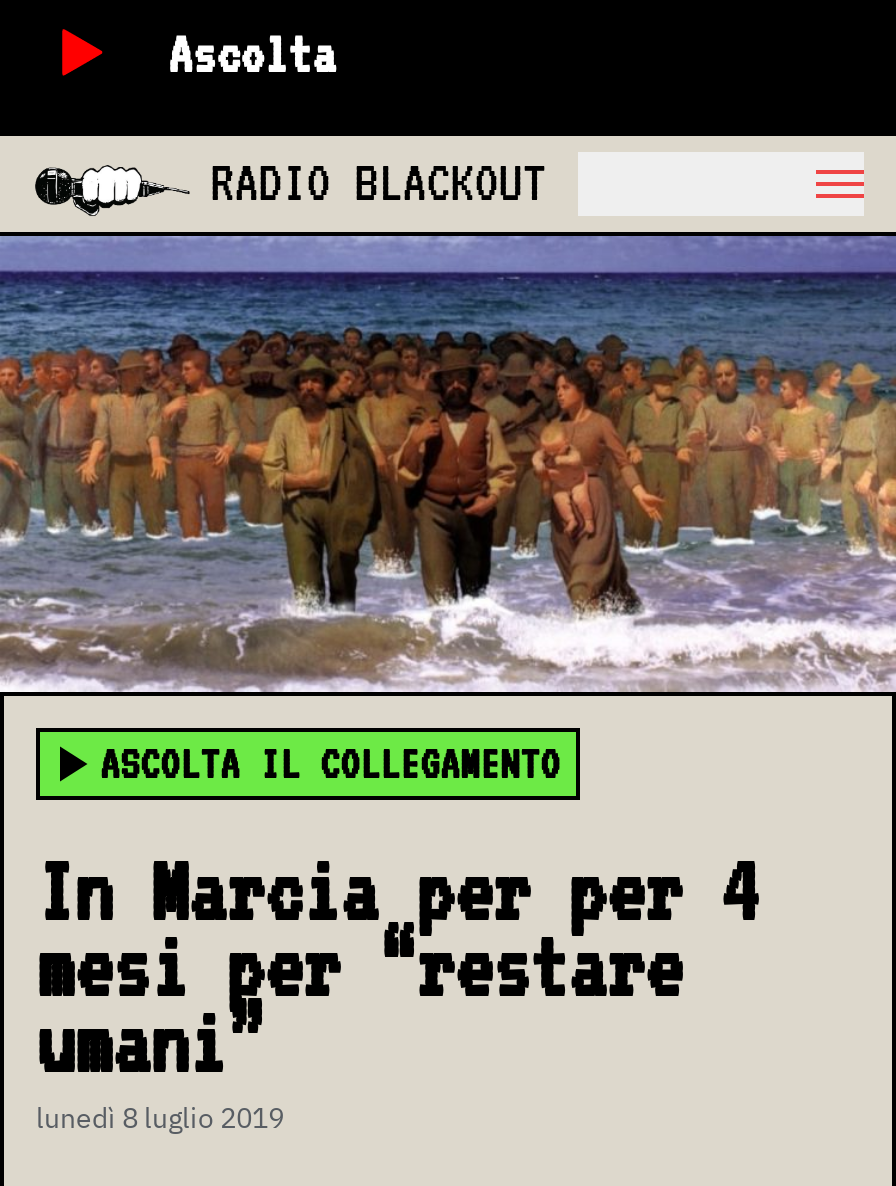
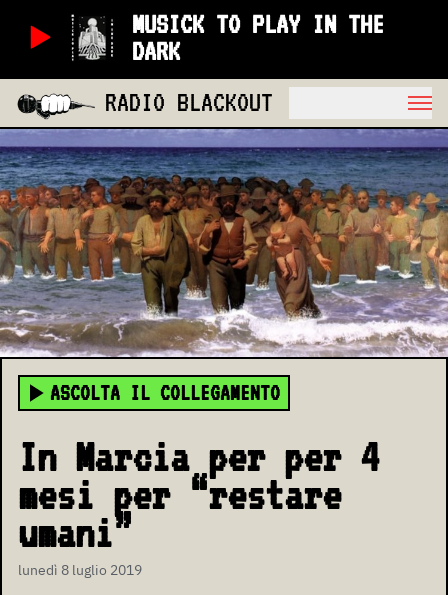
[168,23,336,83] Ascolta -> [132,9,384,66] MUSICK TO PLAY IN THE | DARK

